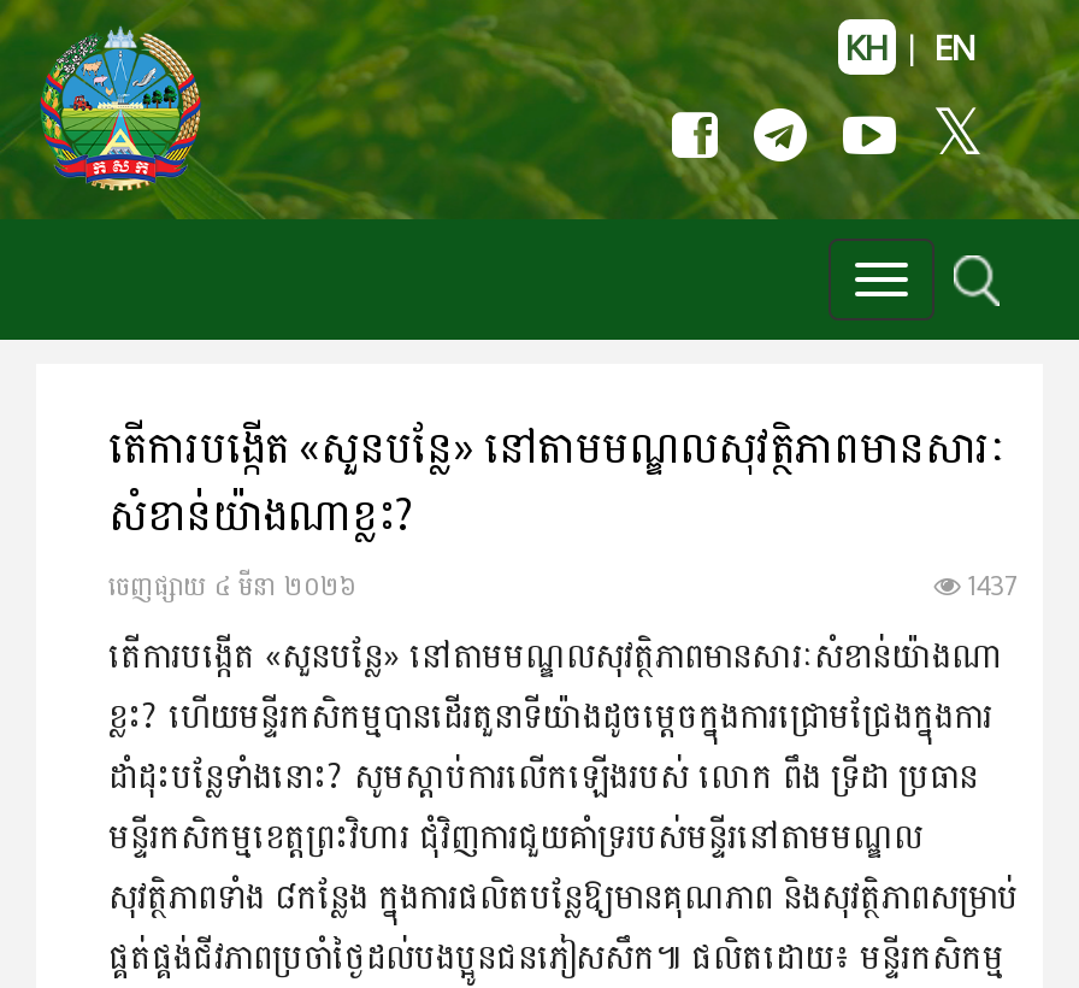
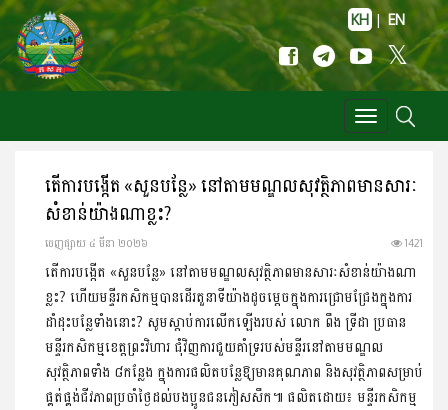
[961,569,1019,602] 1437 -> [402,236,423,250] 1421

